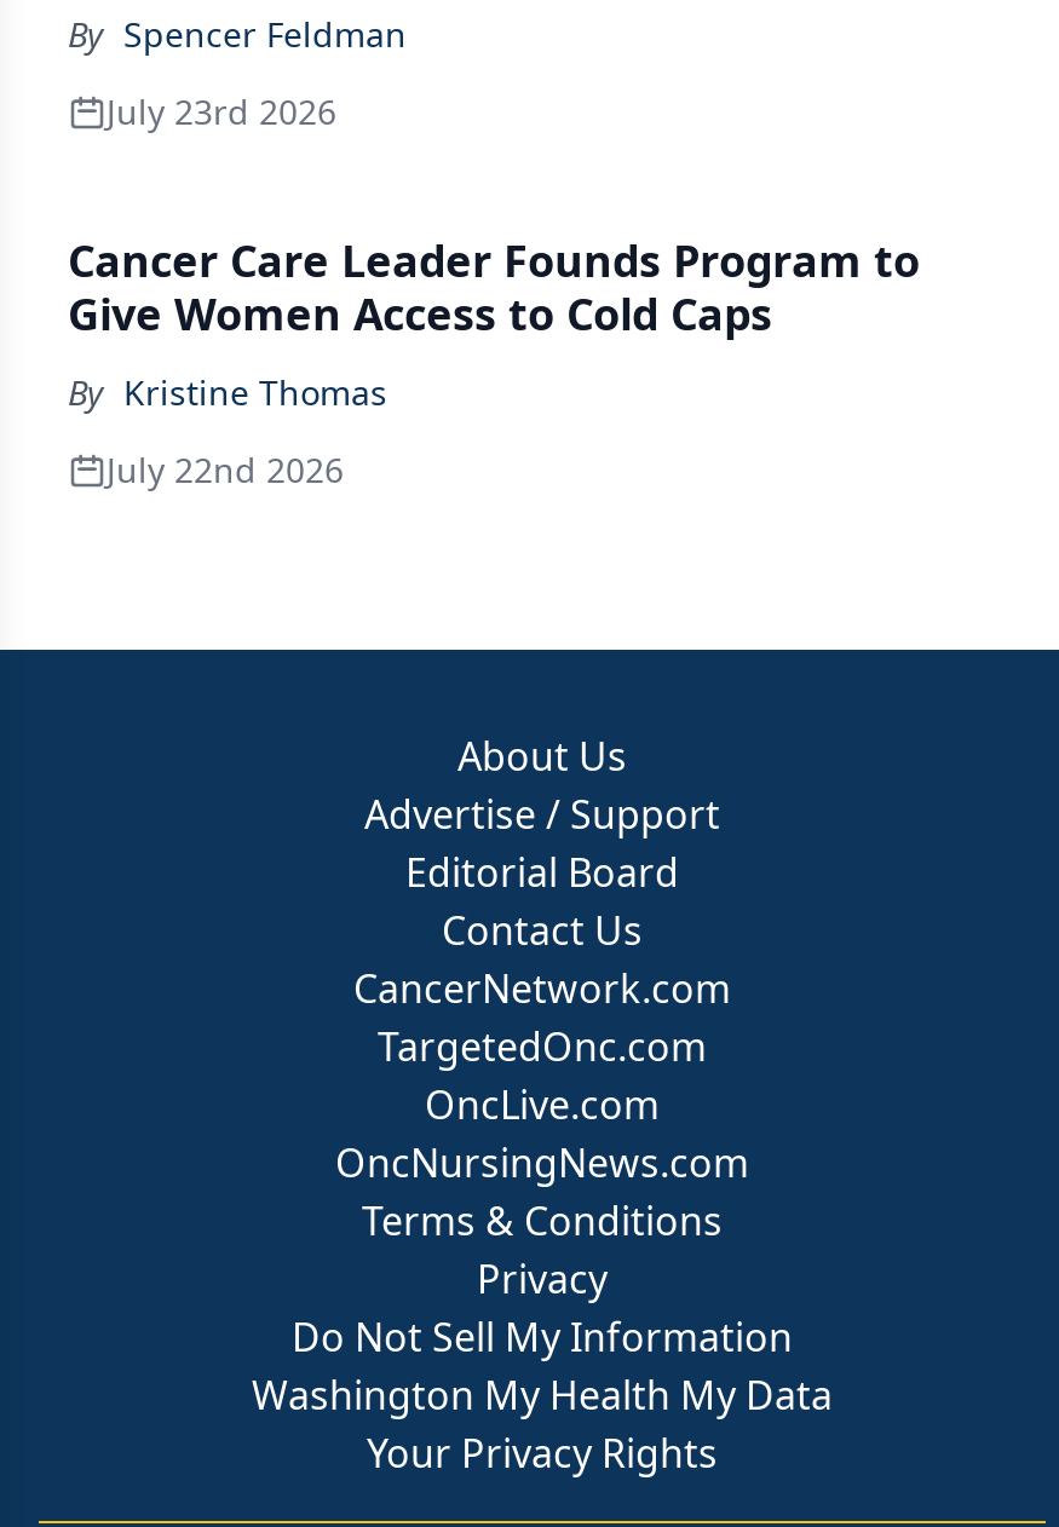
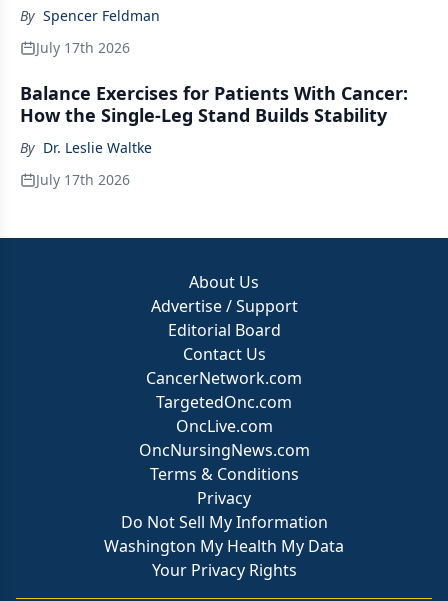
[107,89,336,135] July 23rd 2026 -> [36,38,130,57] July 17th 2026
[68,231,920,343] Cancer Care Leader Founds Program to | Give Women Access to Cold Caps -> [20,81,408,127] Balance Exercises for Patients With Cancer: | How the Single-Leg Stand Builds Stability
[68,369,387,415] By Kristine Thomas -> [20,138,152,157] By Dr. Leslie Waltke
[107,447,344,493] July 22nd 2026 -> [36,170,130,189] July 17th 2026

